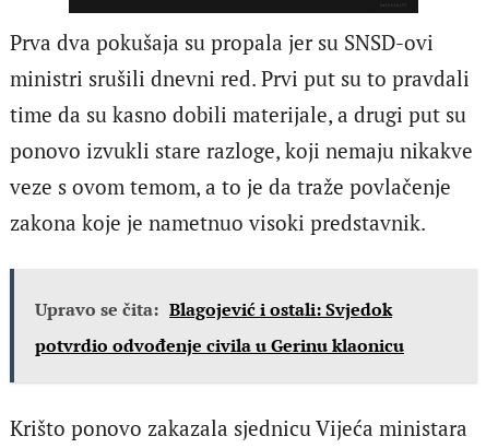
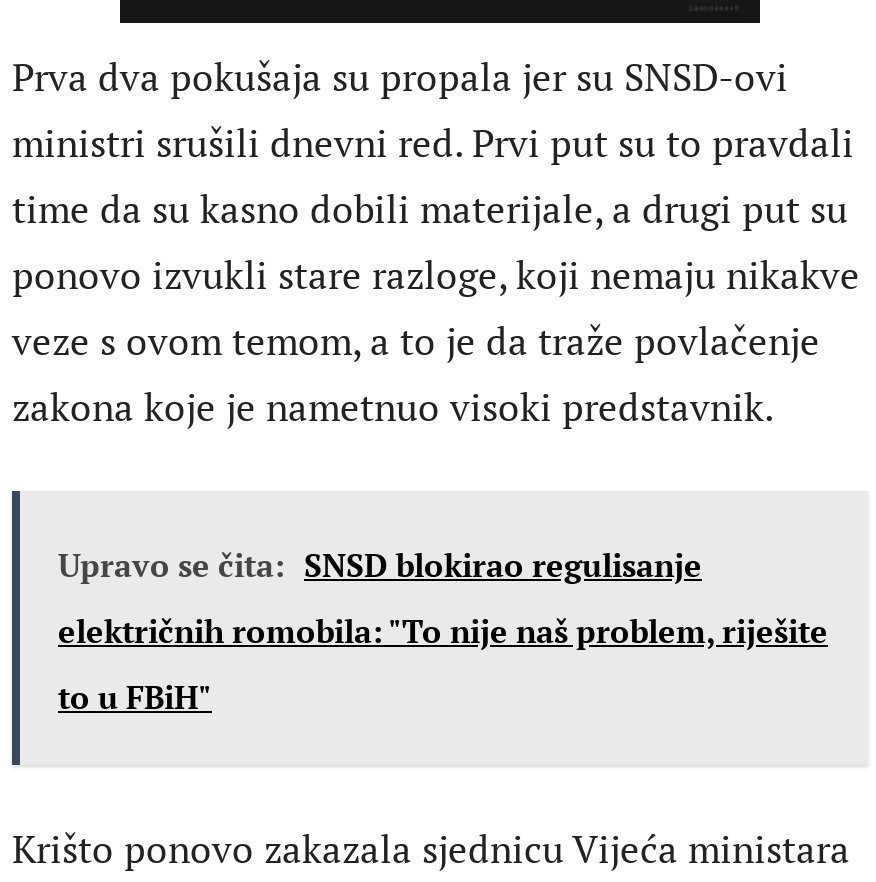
[35,298,404,358] Upravo se čita: Blagojević i ostali: Svjedok | potvrdio odvođenje civila u Gerinu klaonicu -> [58,543,828,719] Upravo se čita: SNSD blokirao regulisanje | električnih romobila: "To nije naš problem, riješite | to u FBiH"

